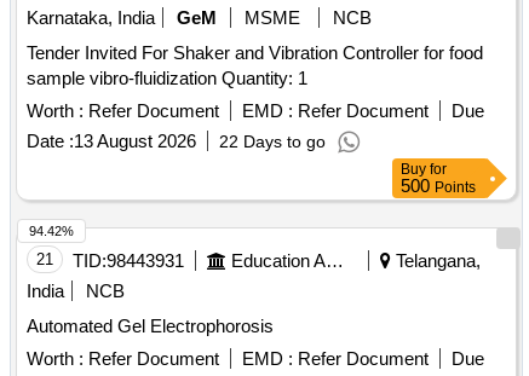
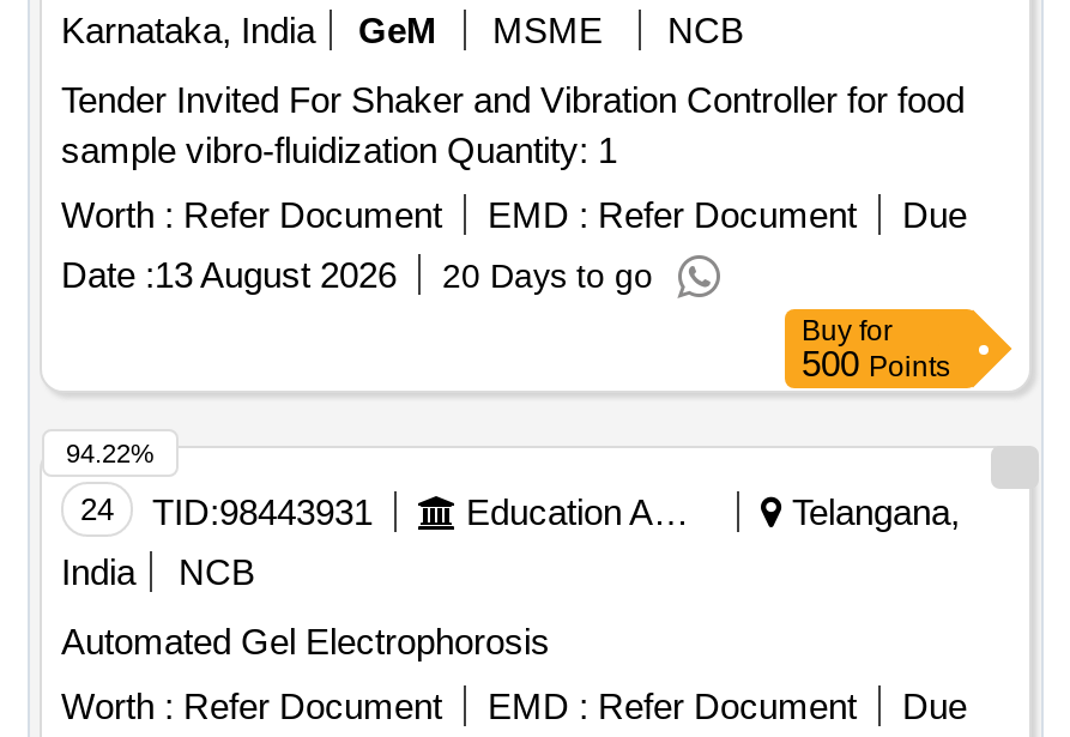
[27,131,326,151] Date : 13 August 2026 22 Days to go -> [61,255,653,295] Date : 13 August 2026 20 Days to go
[29,224,74,238] 94.42% -> [66,439,155,468] 94.22%
[36,251,184,271] 21 TID:98443931 -> [80,492,373,533] 24 TID:98443931

